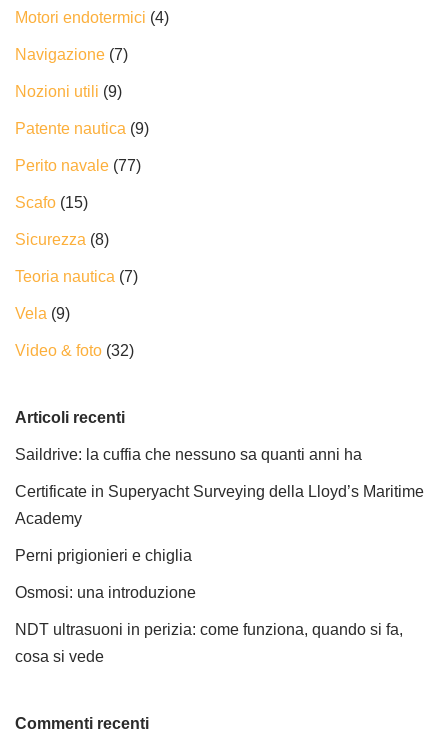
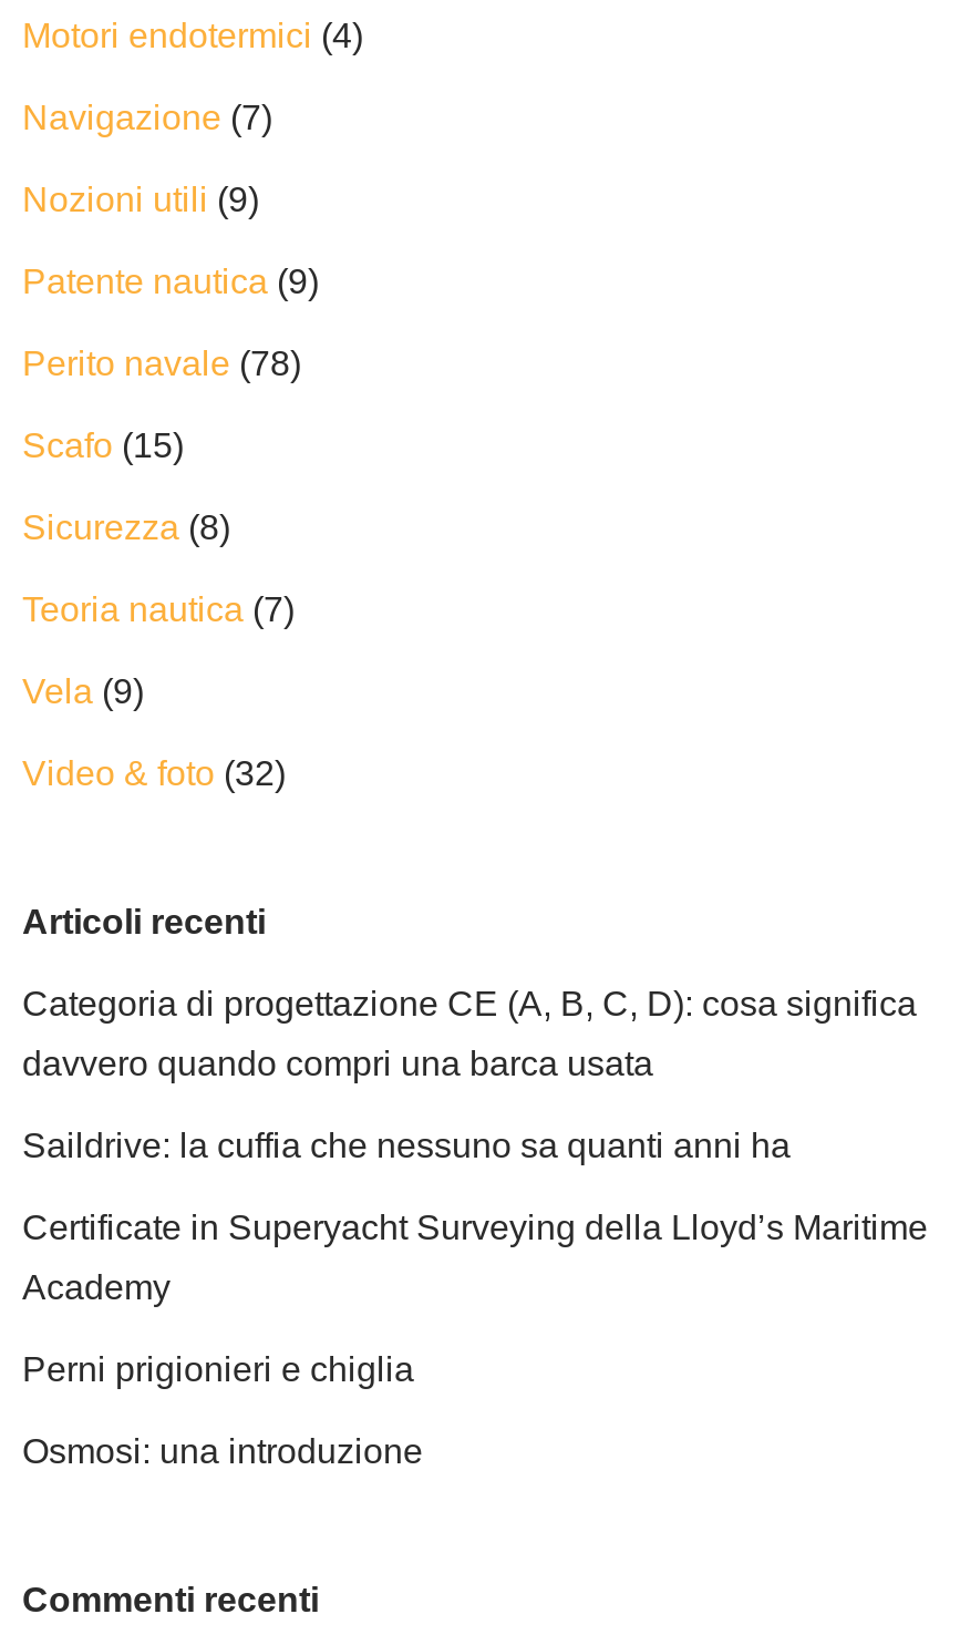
[15,157,141,174] Perito navale (77) -> [22,345,301,382] Perito navale (78)
none -> [22,985,917,1082] Categoria di progettazione CE (A, B, C, D): cosa significa | davvero quando compri una barca usata
moved [15,446,424,601] -> [22,1127,928,1470]: Saildrive: la cuffia che nessuno sa quanti anni ha | Certificate in Superyacht Surveying della Lloyd’s Maritime | Academy | Perni prigionieri e chiglia | Osmosi: una introduzione
[15,621,403,665] NDT ultrasuoni in perizia: come funziona, quando si fa, | cosa si vede -> none

